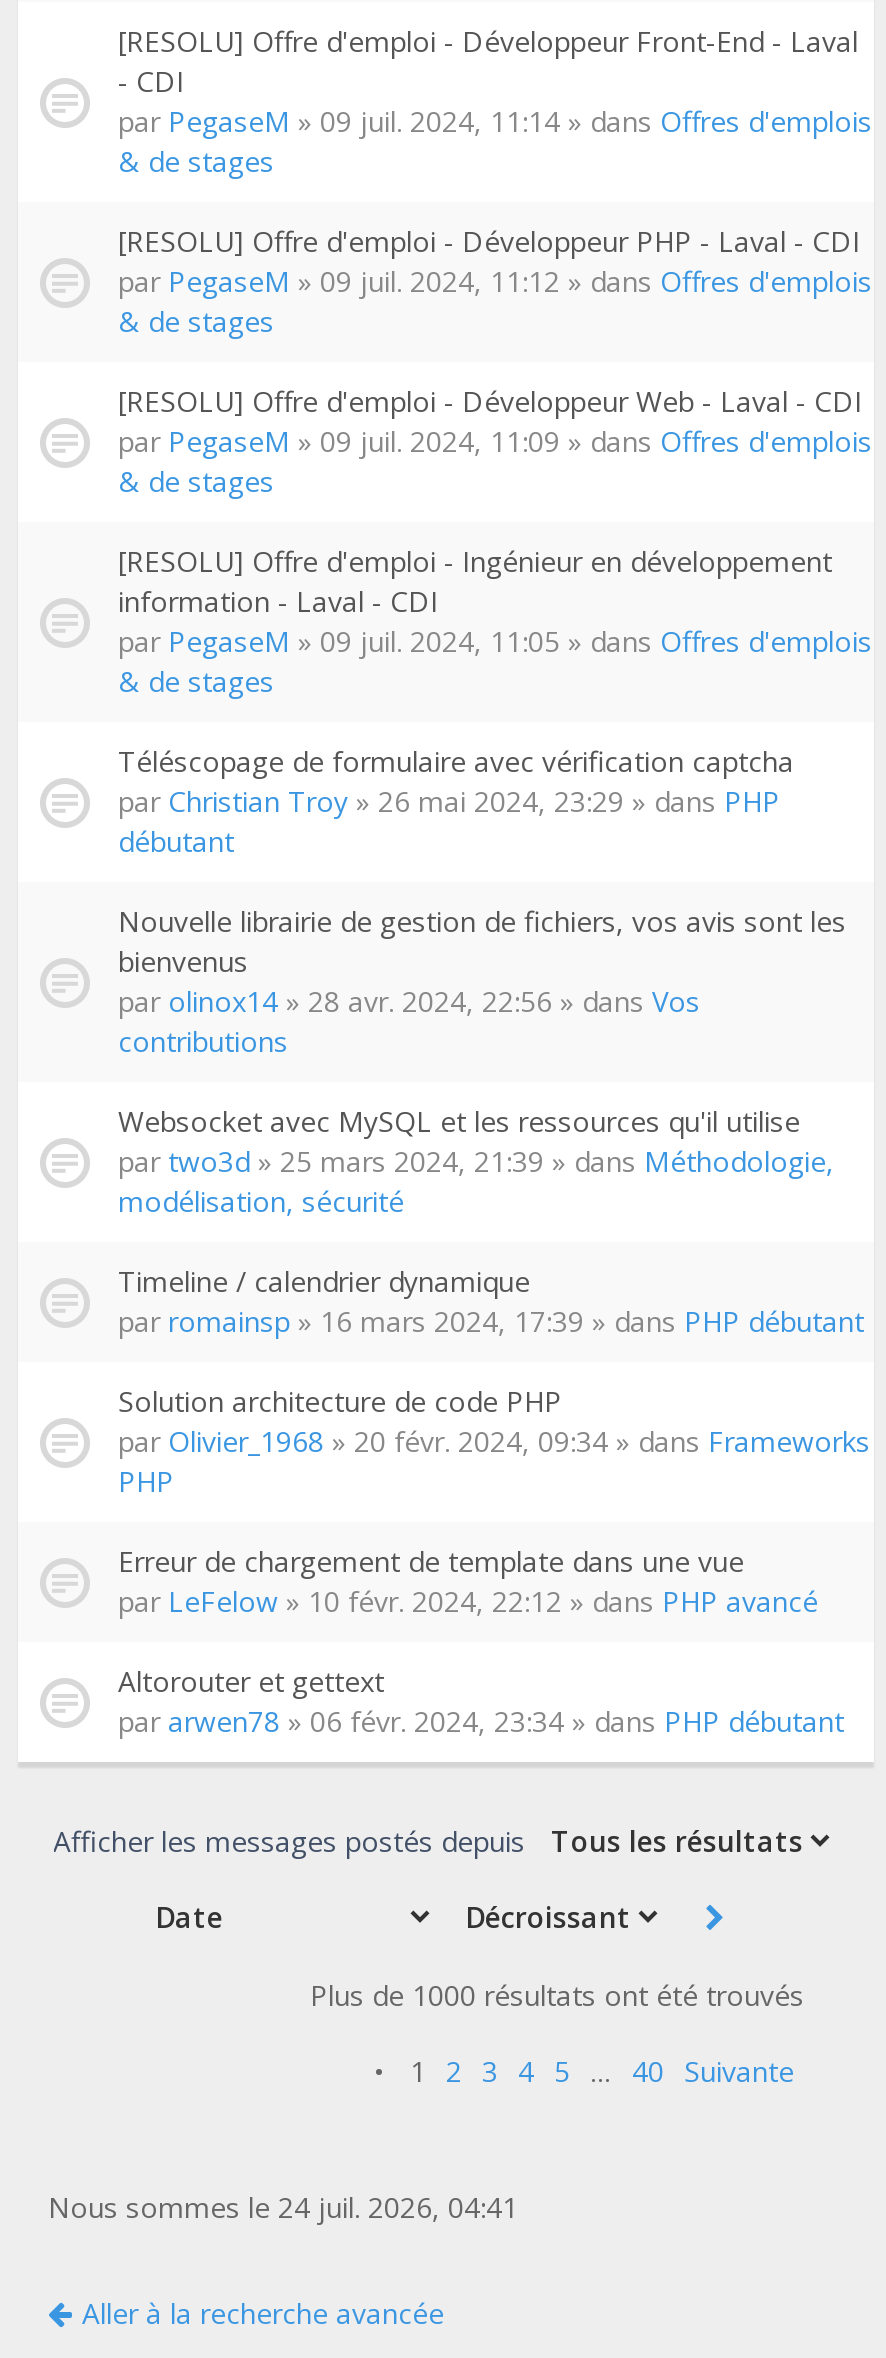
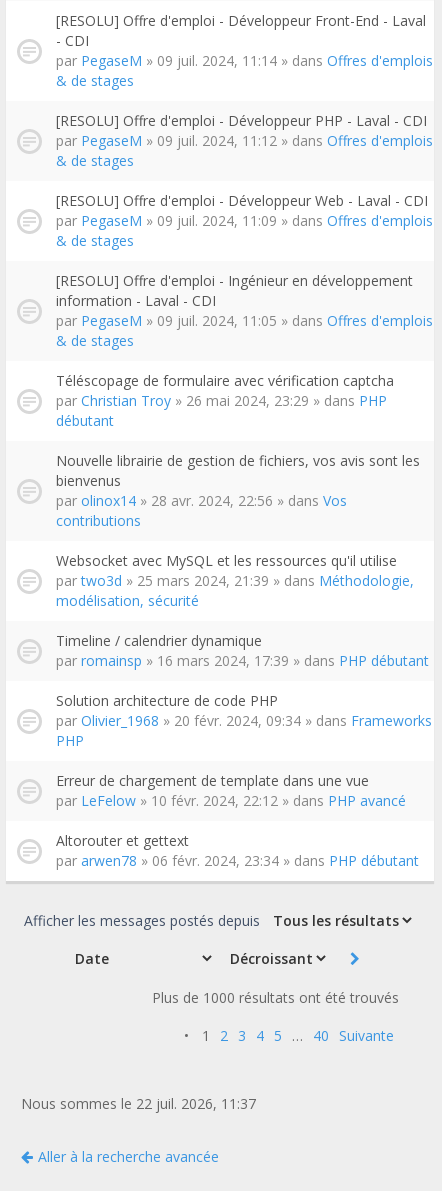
[48,2188,518,2226] Nous sommes le 24 juil. 2026, 04:41 -> [21,1094,256,1113] Nous sommes le 22 juil. 2026, 11:37

